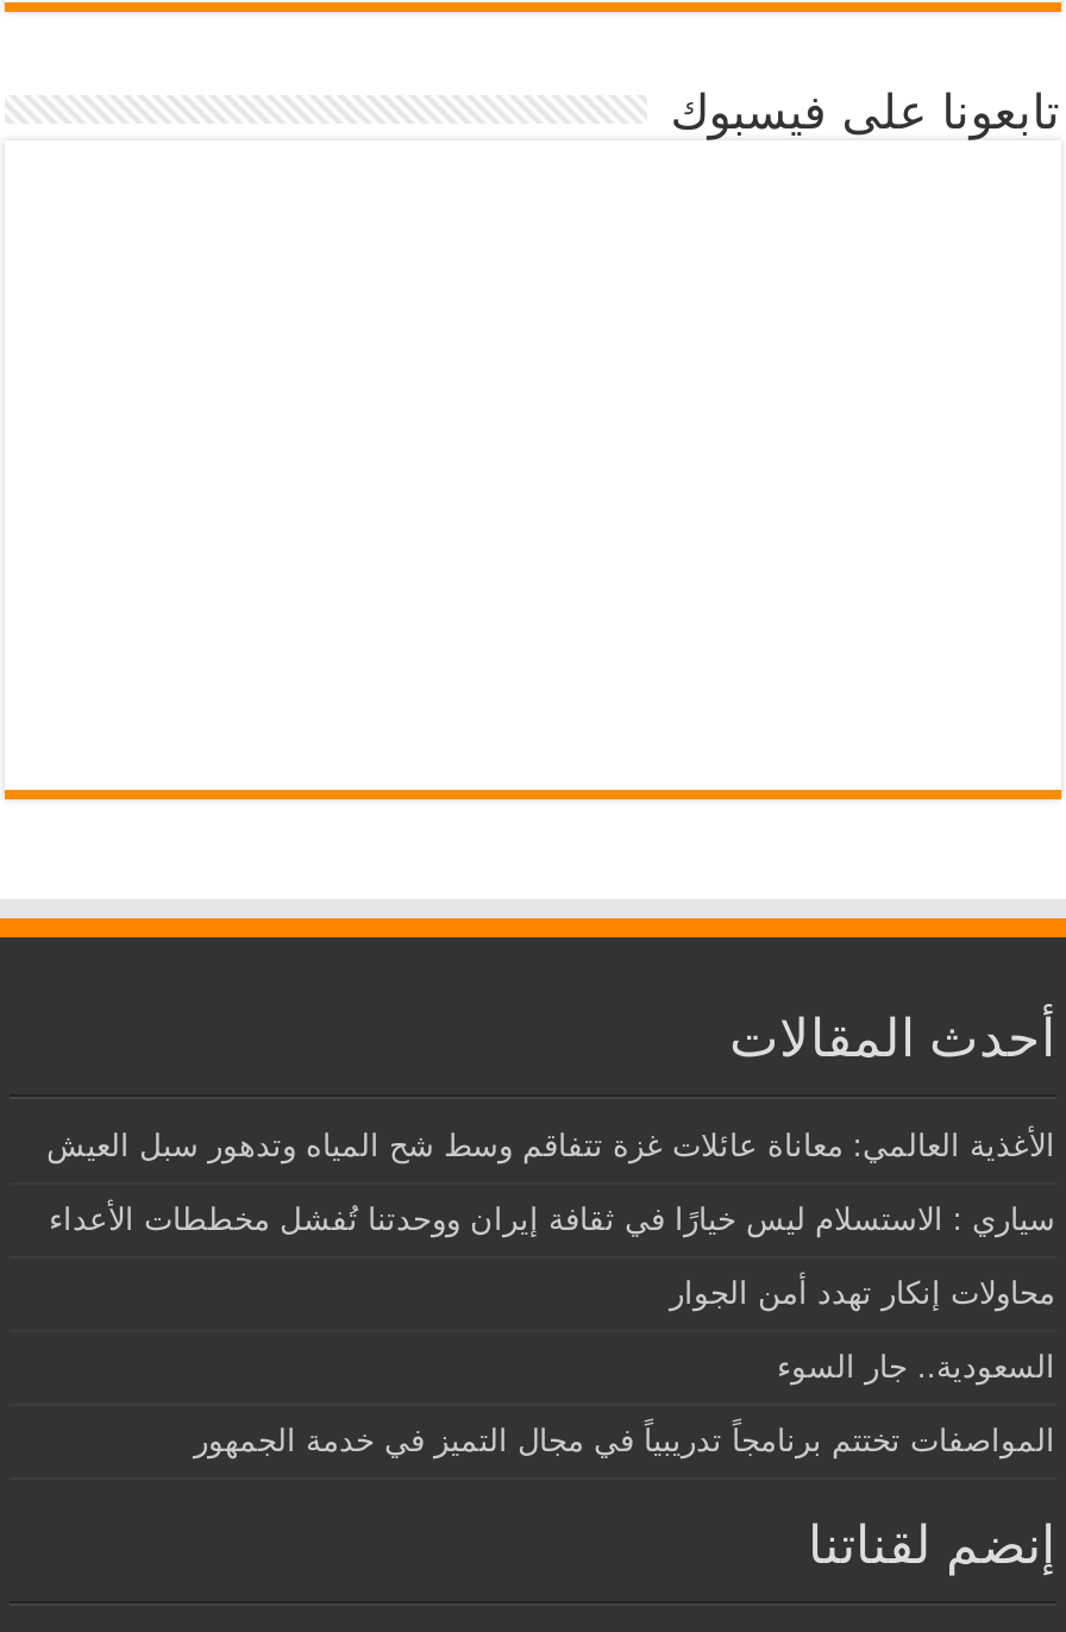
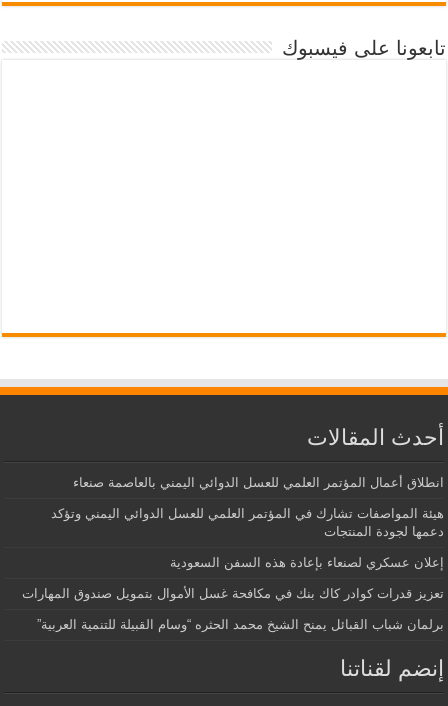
[46,1128,1055,1164] الأغذية العالمي: معاناة عائلات غزة تتفاقم وسط شح المياه وتدهور سبل العيش -> [72,475,443,490] انطلاق أعمال المؤتمر العلمي للعسل الدوائي اليمني بالعاصمة صنعاء
[49,1202,1055,1237] سياري : الاستسلام ليس خيارًا في ثقافة إيران ووحدتنا تُفشل مخططات الأعداء -> [50,506,443,539] هيئة المواصفات تشارك في المؤتمر العلمي للعسل الدوائي اليمني وتؤكد | دعمها لجودة المنتجات
[670,1275,1055,1311] محاولات إنكار تهدد أمن الجوار -> [169,555,443,570] إعلان عسكري لصنعاء بإعادة هذه السفن السعودية
[777,1349,1055,1385] السعودية.. جار السوء -> [21,586,443,601] تعزيز قدرات كوادر كاك بنك في مكافحة غسل الأموال بتمويل صندوق المهارات
[194,1423,1055,1459] المواصفات تختتم برنامجاً تدريبياً في مجال التميز في خدمة الجمهور -> [36,617,443,632] برلمان شباب القبائل يمنح الشيخ محمد الحثره “وسام القبيلة للتنمية العربية”

